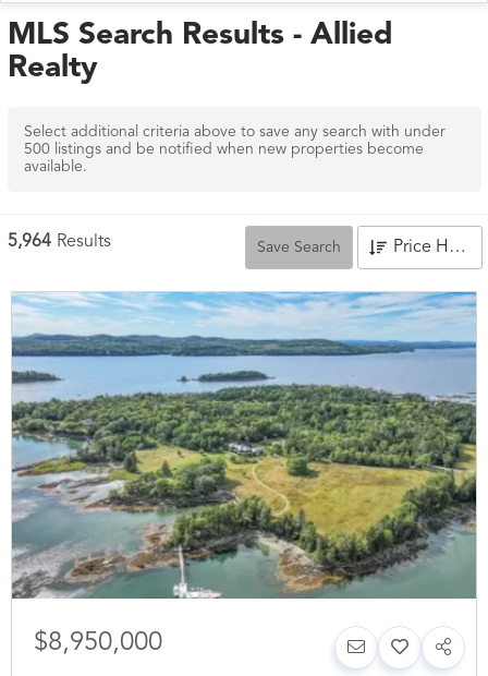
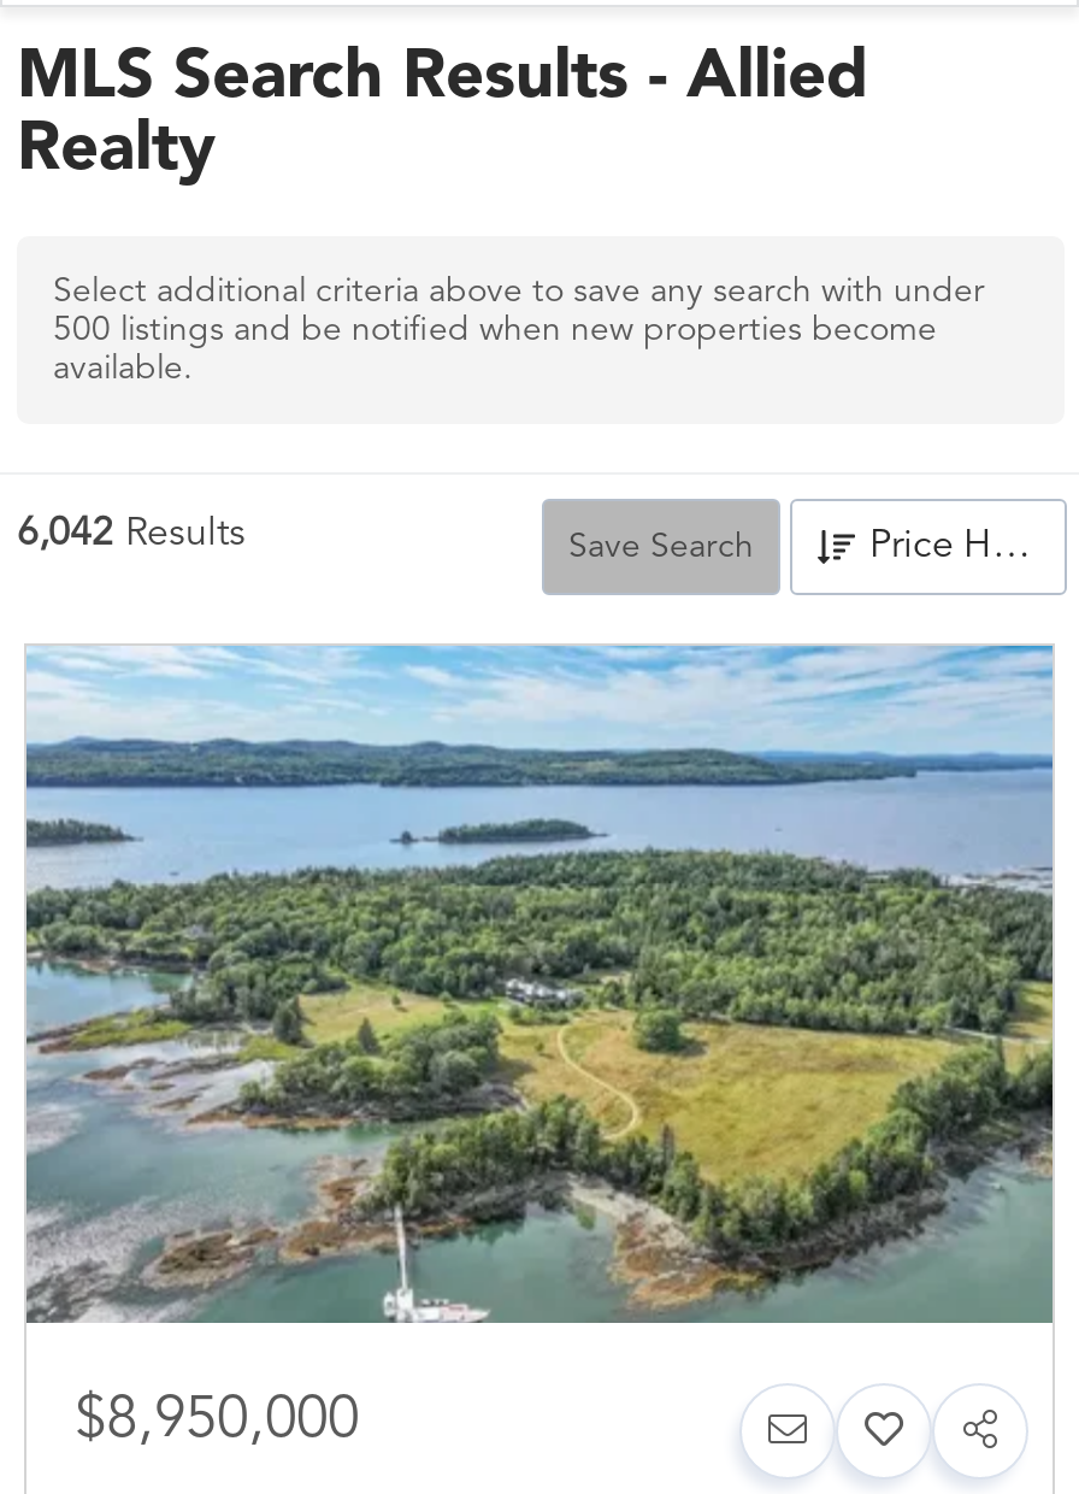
[8,233,111,251] 5,964 Results -> [17,516,246,554] 6,042 Results

